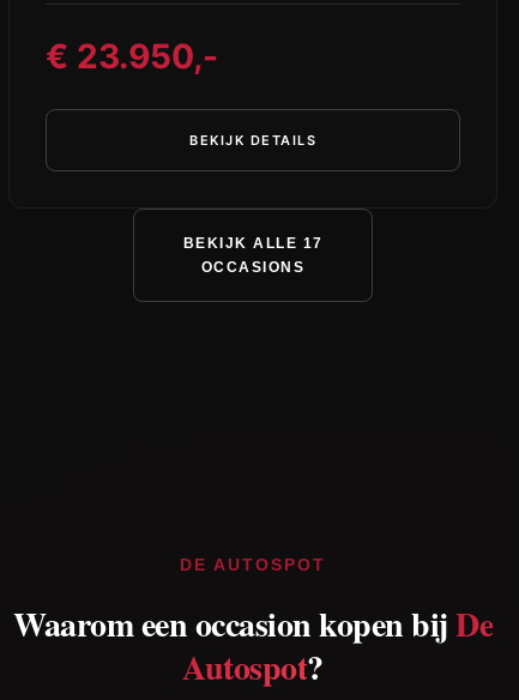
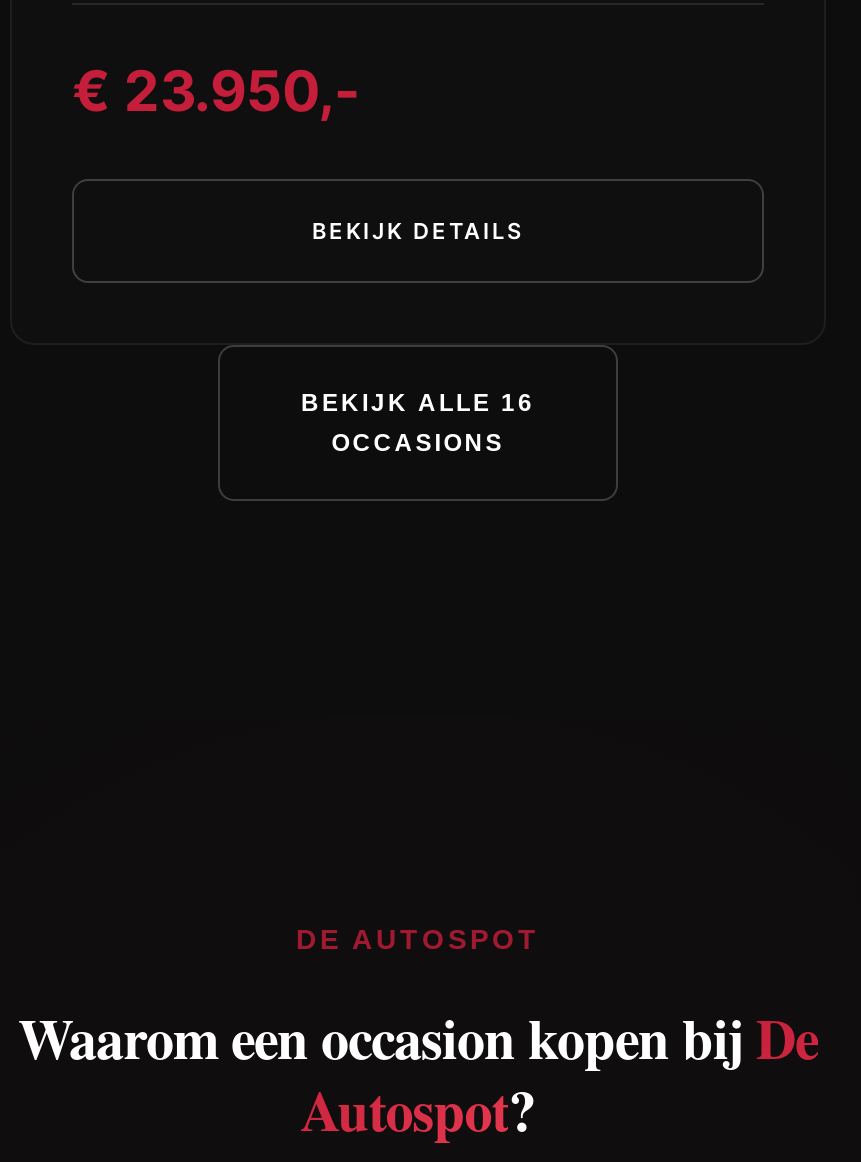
[183,235,323,252] BEKIJK ALLE 17 -> [301,389,535,417] BEKIJK ALLE 16

